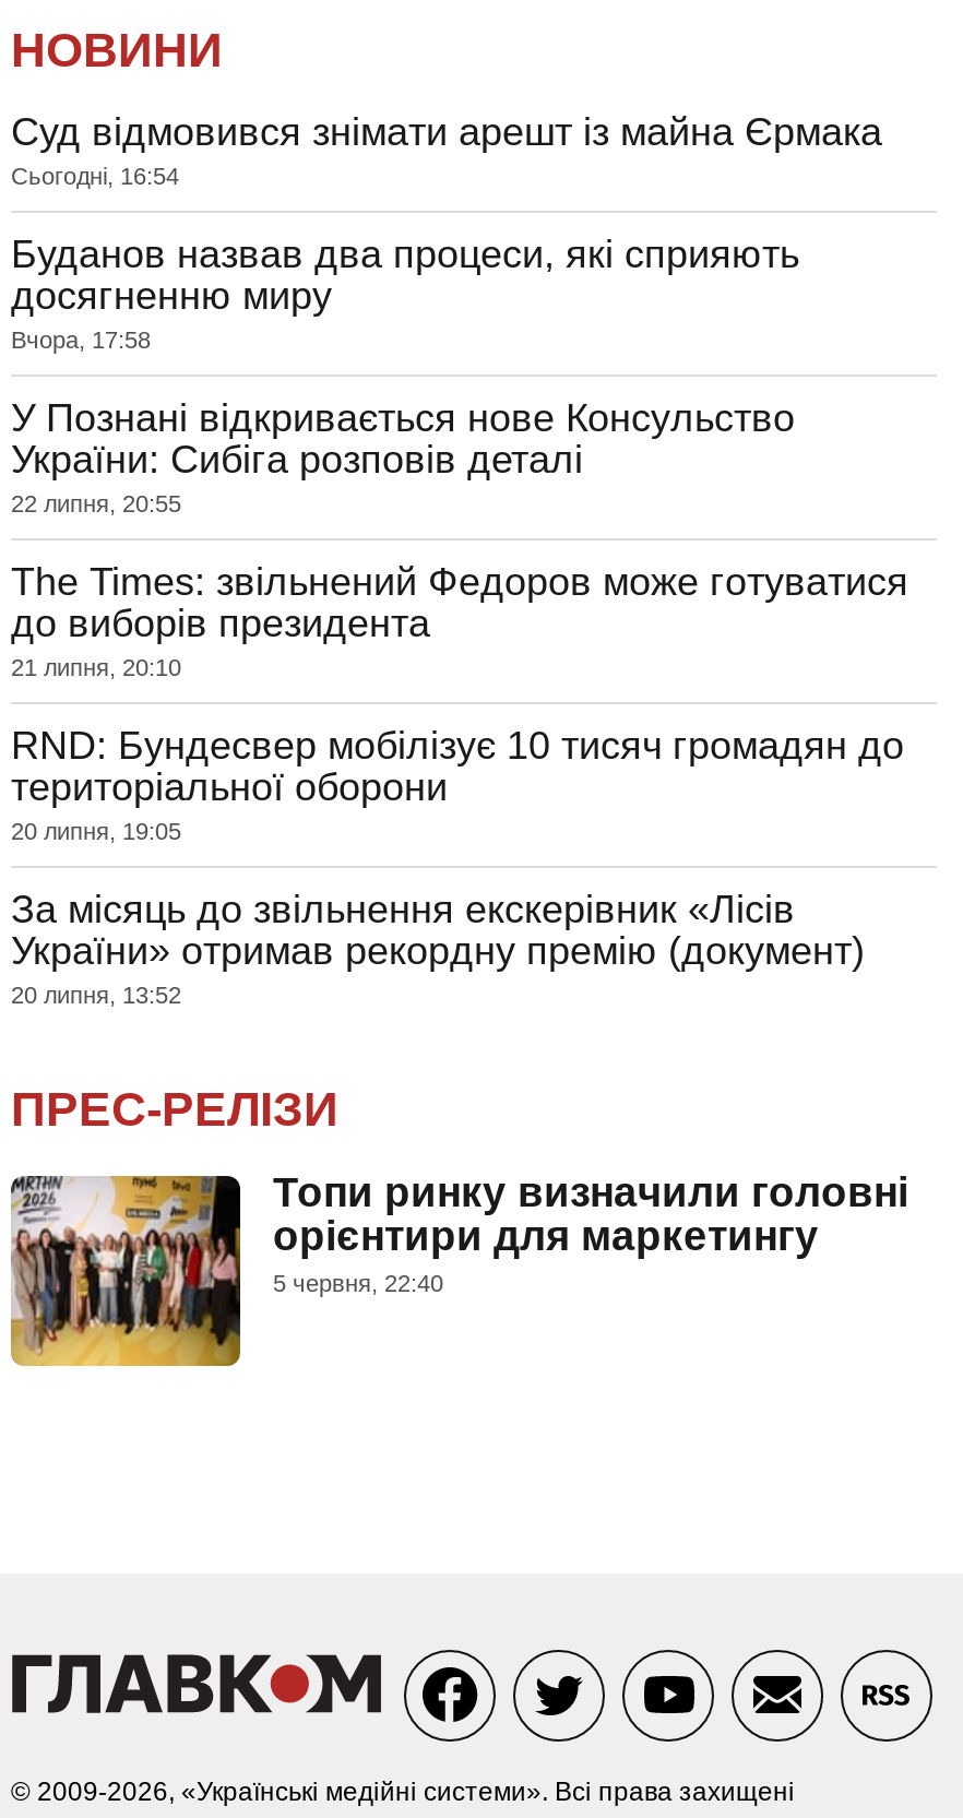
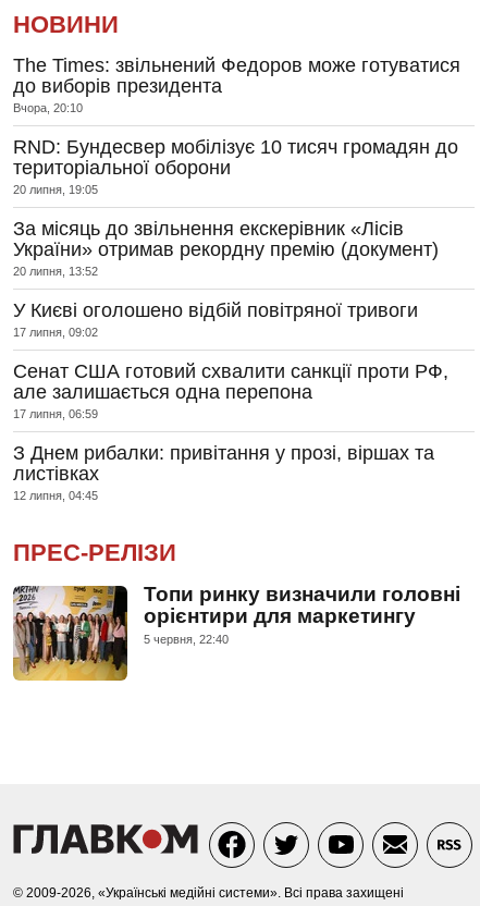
[11,110,882,516] Суд відмовився знімати арешт із майна Єрмака | Сьогодні, 16:54 | Буданов назвав два процеси, які сприяють | досягненню миру | Вчора, 17:58 | У Познані відкривається нове Консульство | України: Сибіга розповів деталі | 22 липня, 20:55 -> none
moved [11,560,908,645] -> [13,54,460,97]: The Times: звільнений Федоров може готуватися | до виборів президента
[11,654,181,680] 21 липня, 20:10 -> [13,101,83,114] Вчора, 20:10
moved [11,724,904,1008] -> [13,136,458,278]: RND: Бундесвер мобілізує 10 тисяч громадян до | територіальної оборони | 20 липня, 19:05 | За місяць до звільнення екскерівник «Лісів | України» отримав рекордну премію (документ) | 20 липня, 13:52
none -> [13,299,448,502] У Києві оголошено відбій повітряної тривоги | 17 липня, 09:02 | Сенат США готовий схвалити санкції проти РФ, | але залишається одна перепона | 17 липня, 06:59 | З Днем рибалки: привітання у прозі, віршах та | листівках | 12 липня, 04:45

